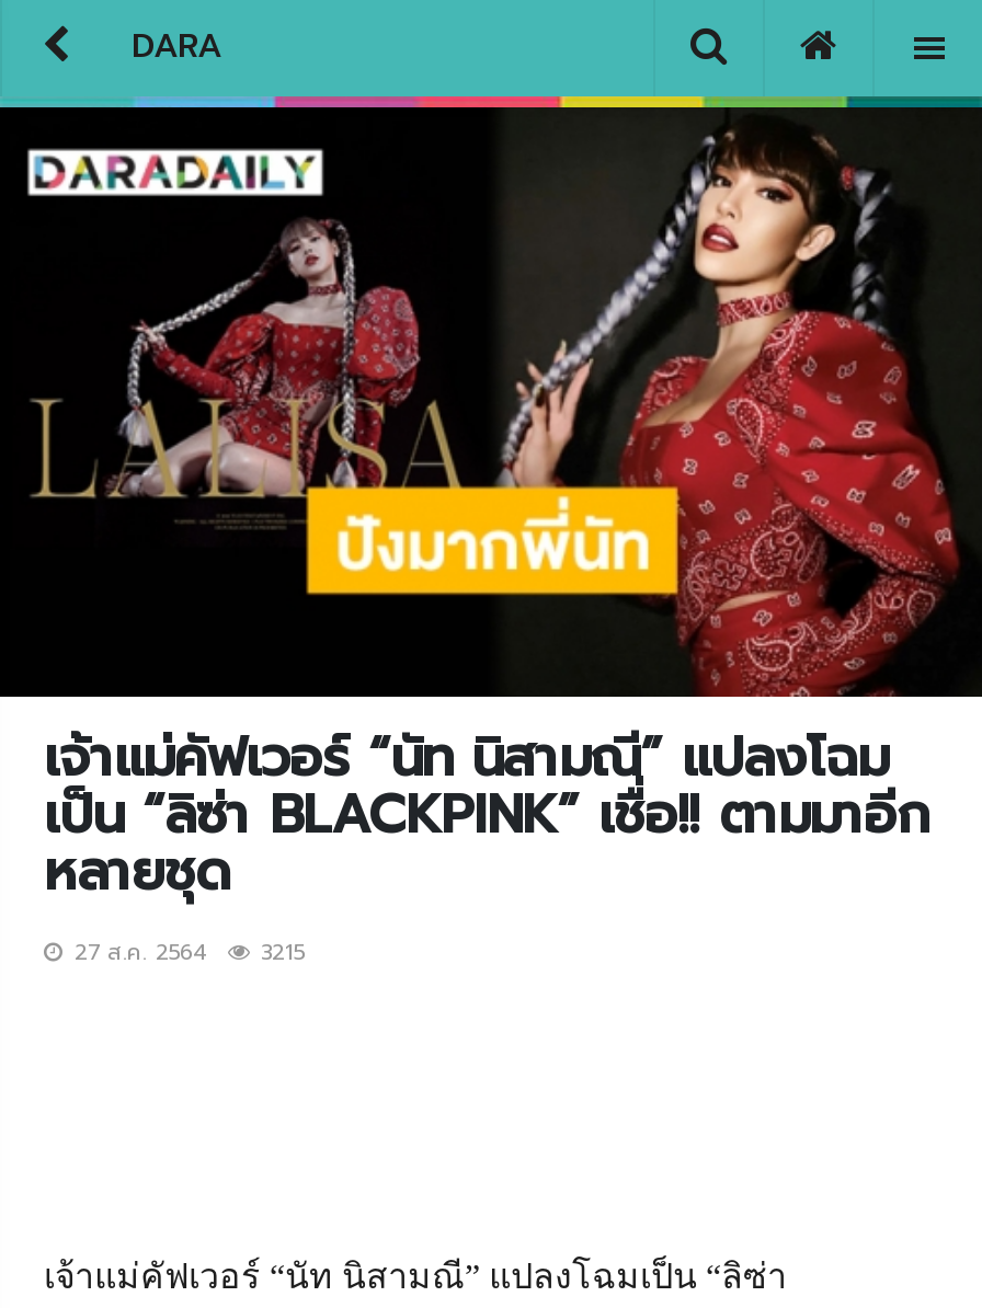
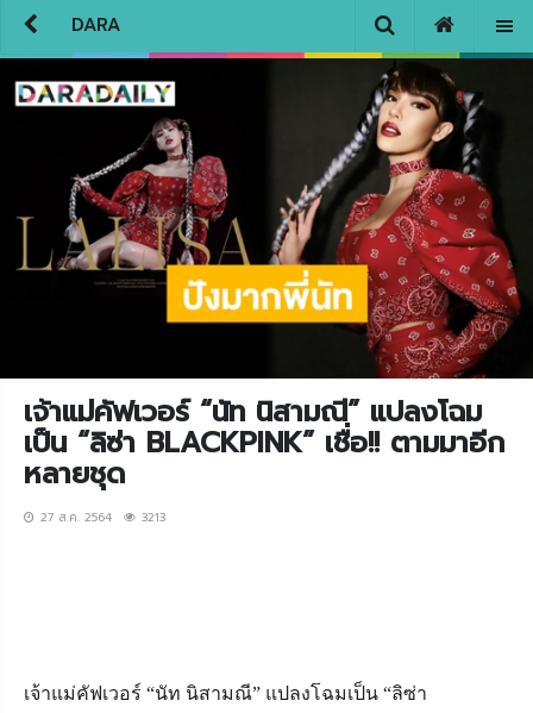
[75,935,305,968] 27 ส.ค. 2564 3215 -> [40,508,165,526] 27 ส.ค. 2564 3213

